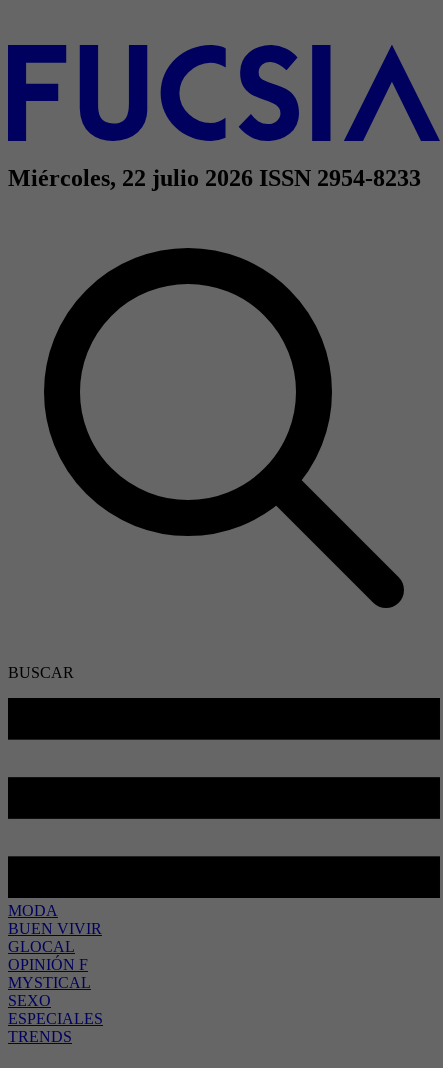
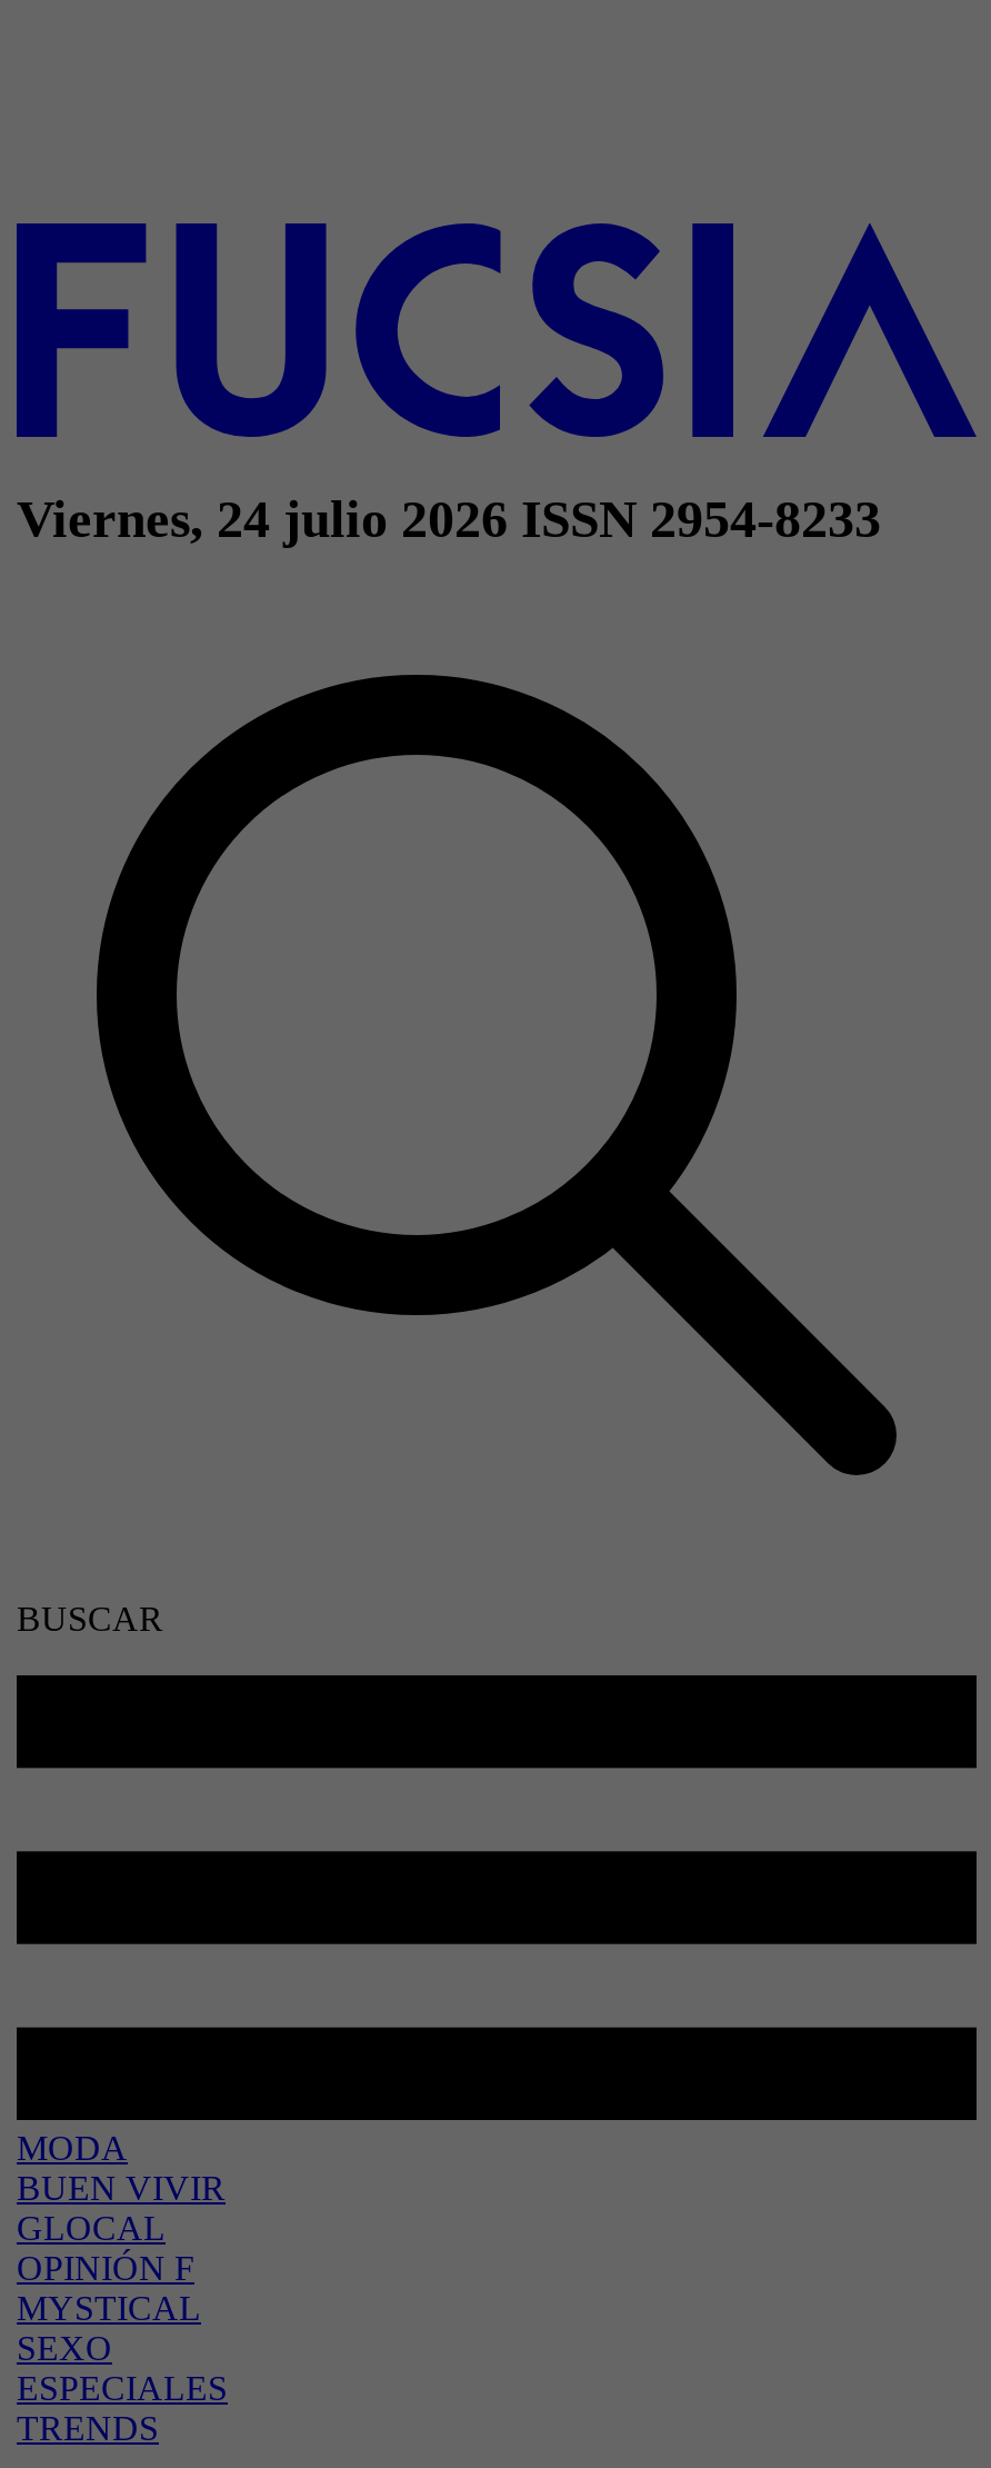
[8,165,421,191] Miércoles, 22 julio 2026 ISSN 2954-8233 -> [17,491,881,549] Viernes, 24 julio 2026 ISSN 2954-8233

